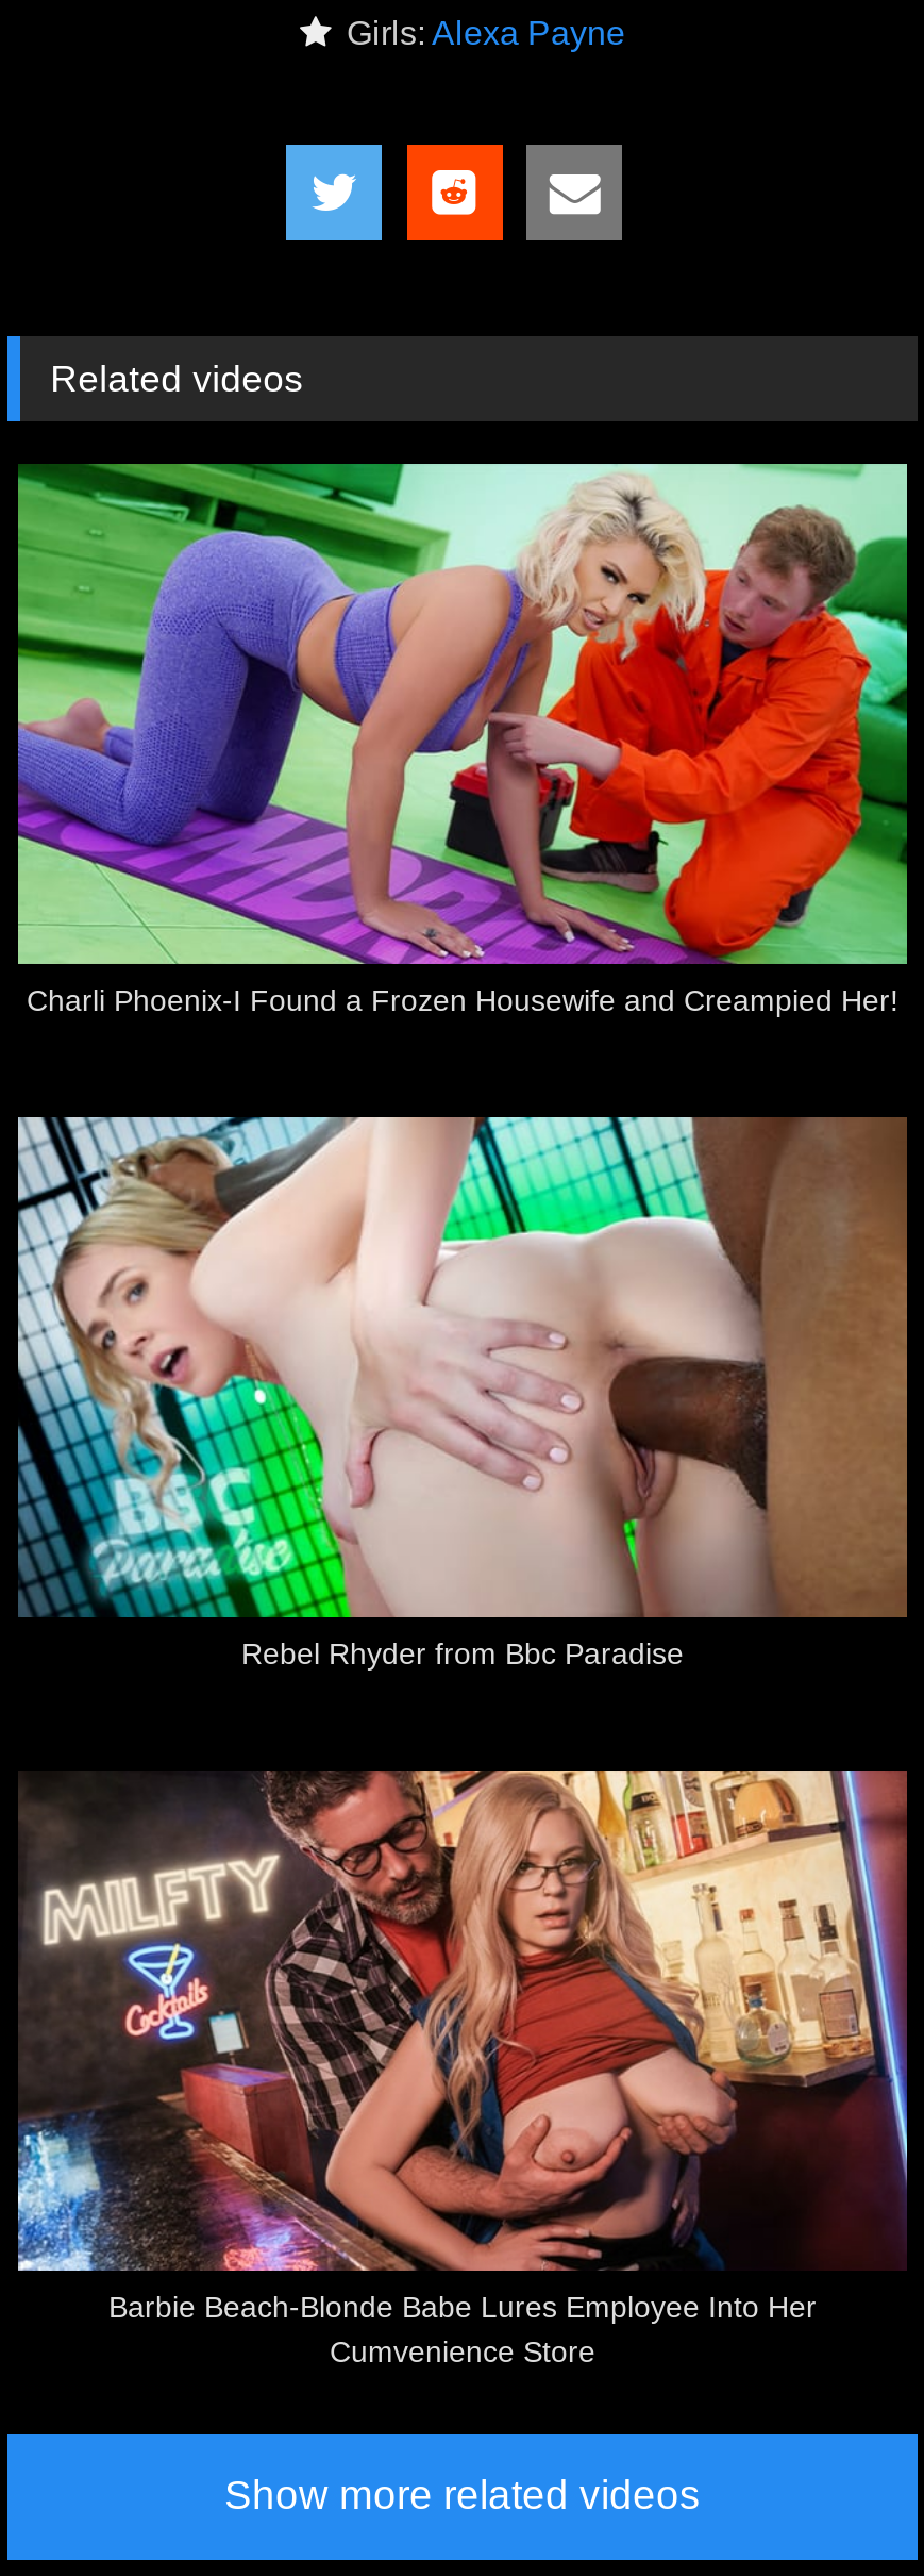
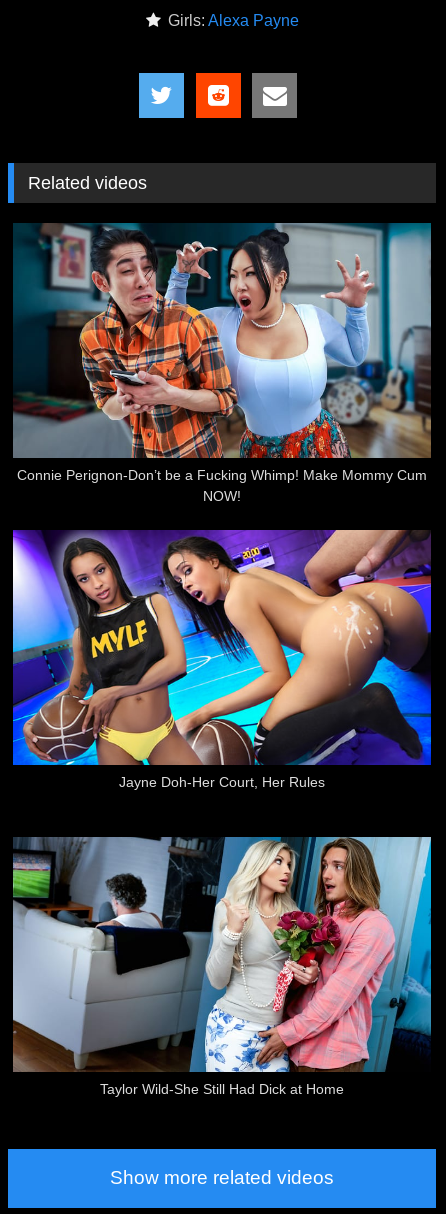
[16,462,909,1018] [image] | Charli Phoenix-I Found a Frozen Housewife and Creampied Her! -> [13,223,432,504] [image] | Connie Perignon-Don’t be a Fucking Whimp! Make Mommy Cum | NOW!
[16,1115,909,1671] [image] | Rebel Rhyder from Bbc Paradise -> [12,529,432,790] [image] | Jayne Doh-Her Court, Her Rules
[16,1768,909,2369] [image] | Barbie Beach-Blonde Babe Lures Employee Into Her | Cumvenience Store -> [12,836,432,1097] [image] | Taylor Wild-She Still Had Dick at Home

